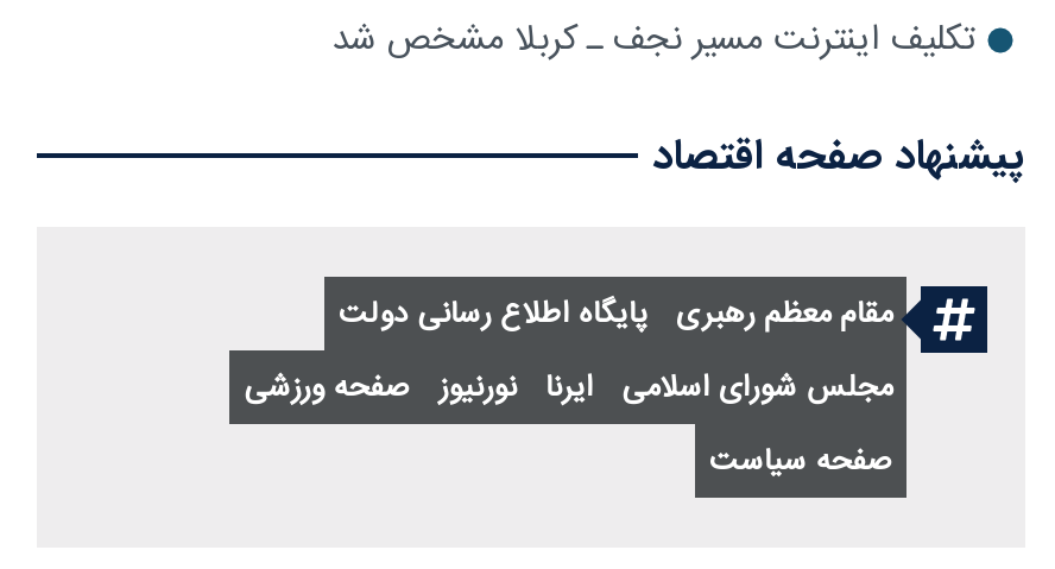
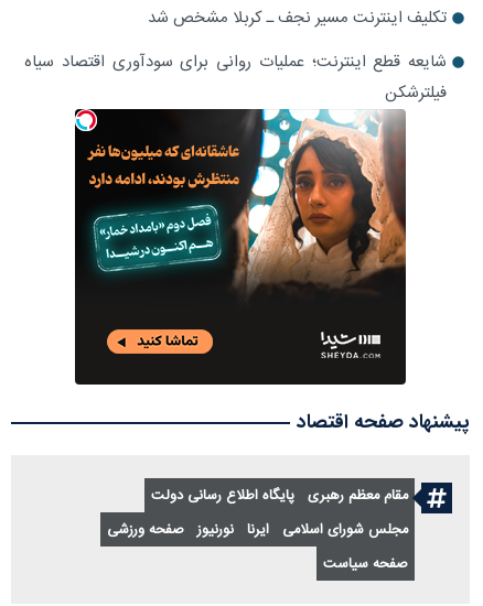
none -> [24,49,447,107] شایعه قطع اینترنت؛ عملیات روانی برای سودآوری اقتصاد سیاه | فیلترشکن
none -> [74,108,407,386] [image]

